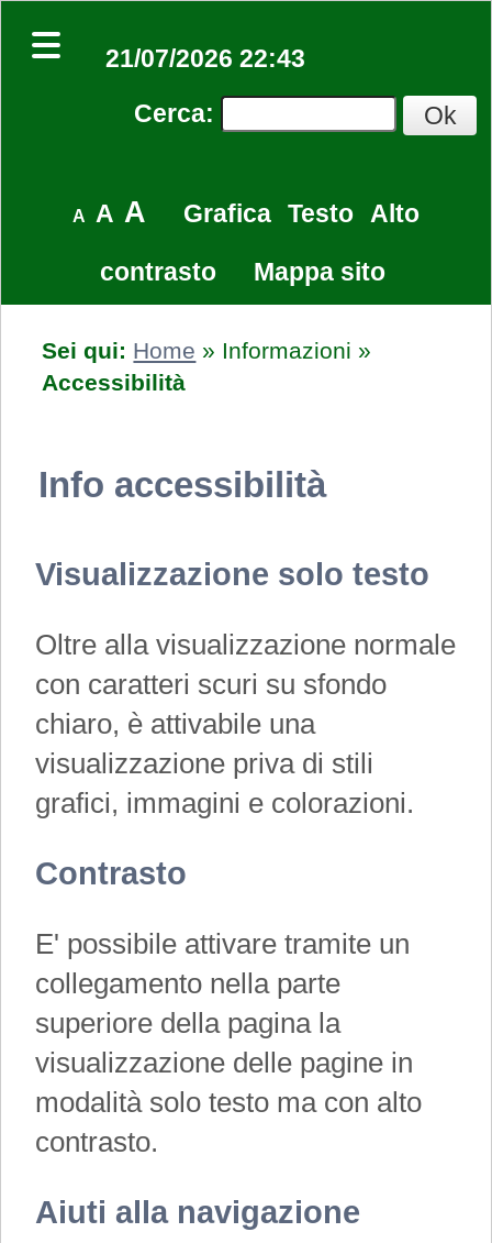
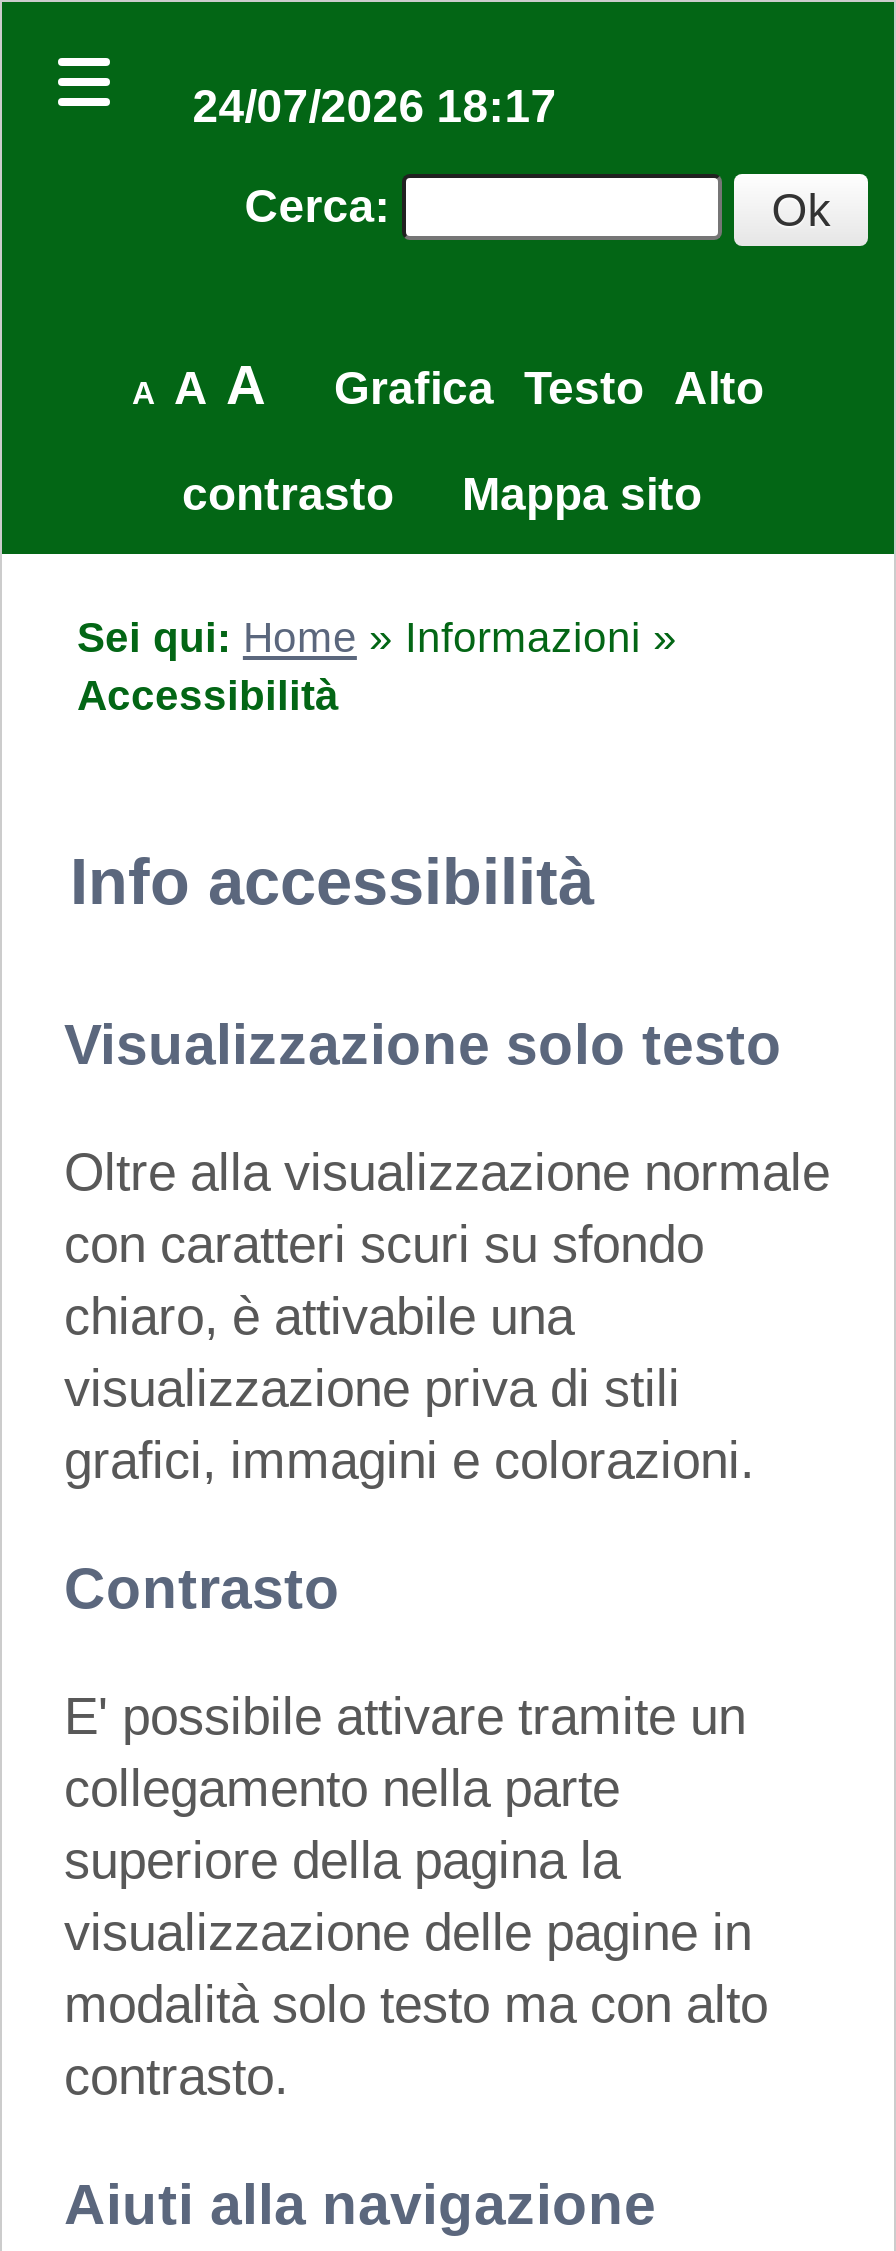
[106,44,306,73] 21/07/2026 22:43 -> [193,80,557,132] 24/07/2026 18:17

